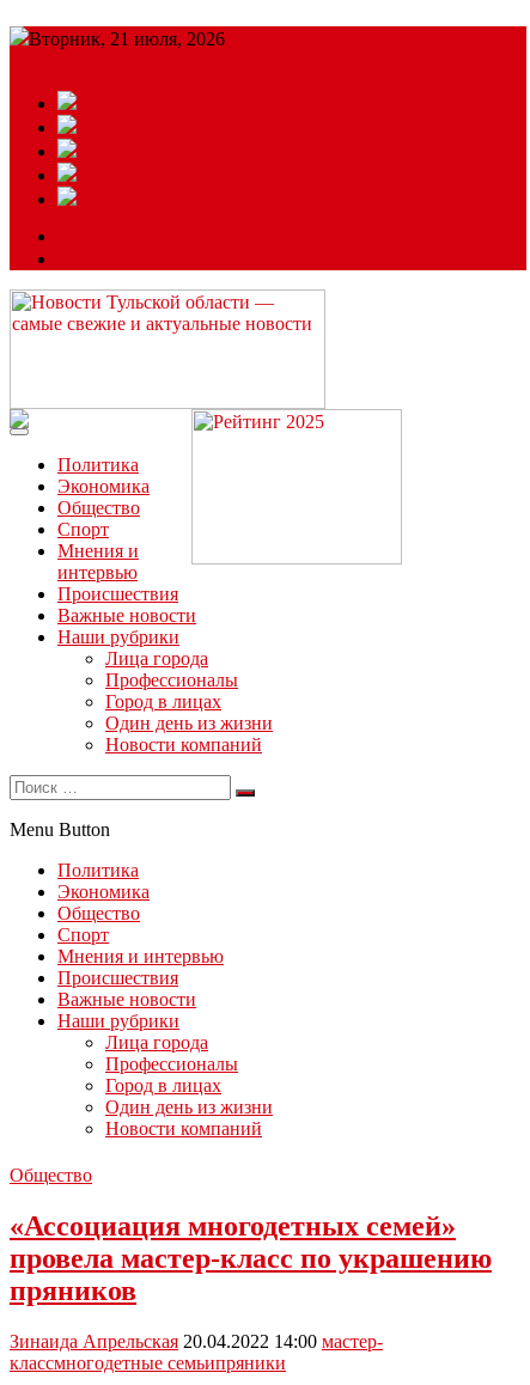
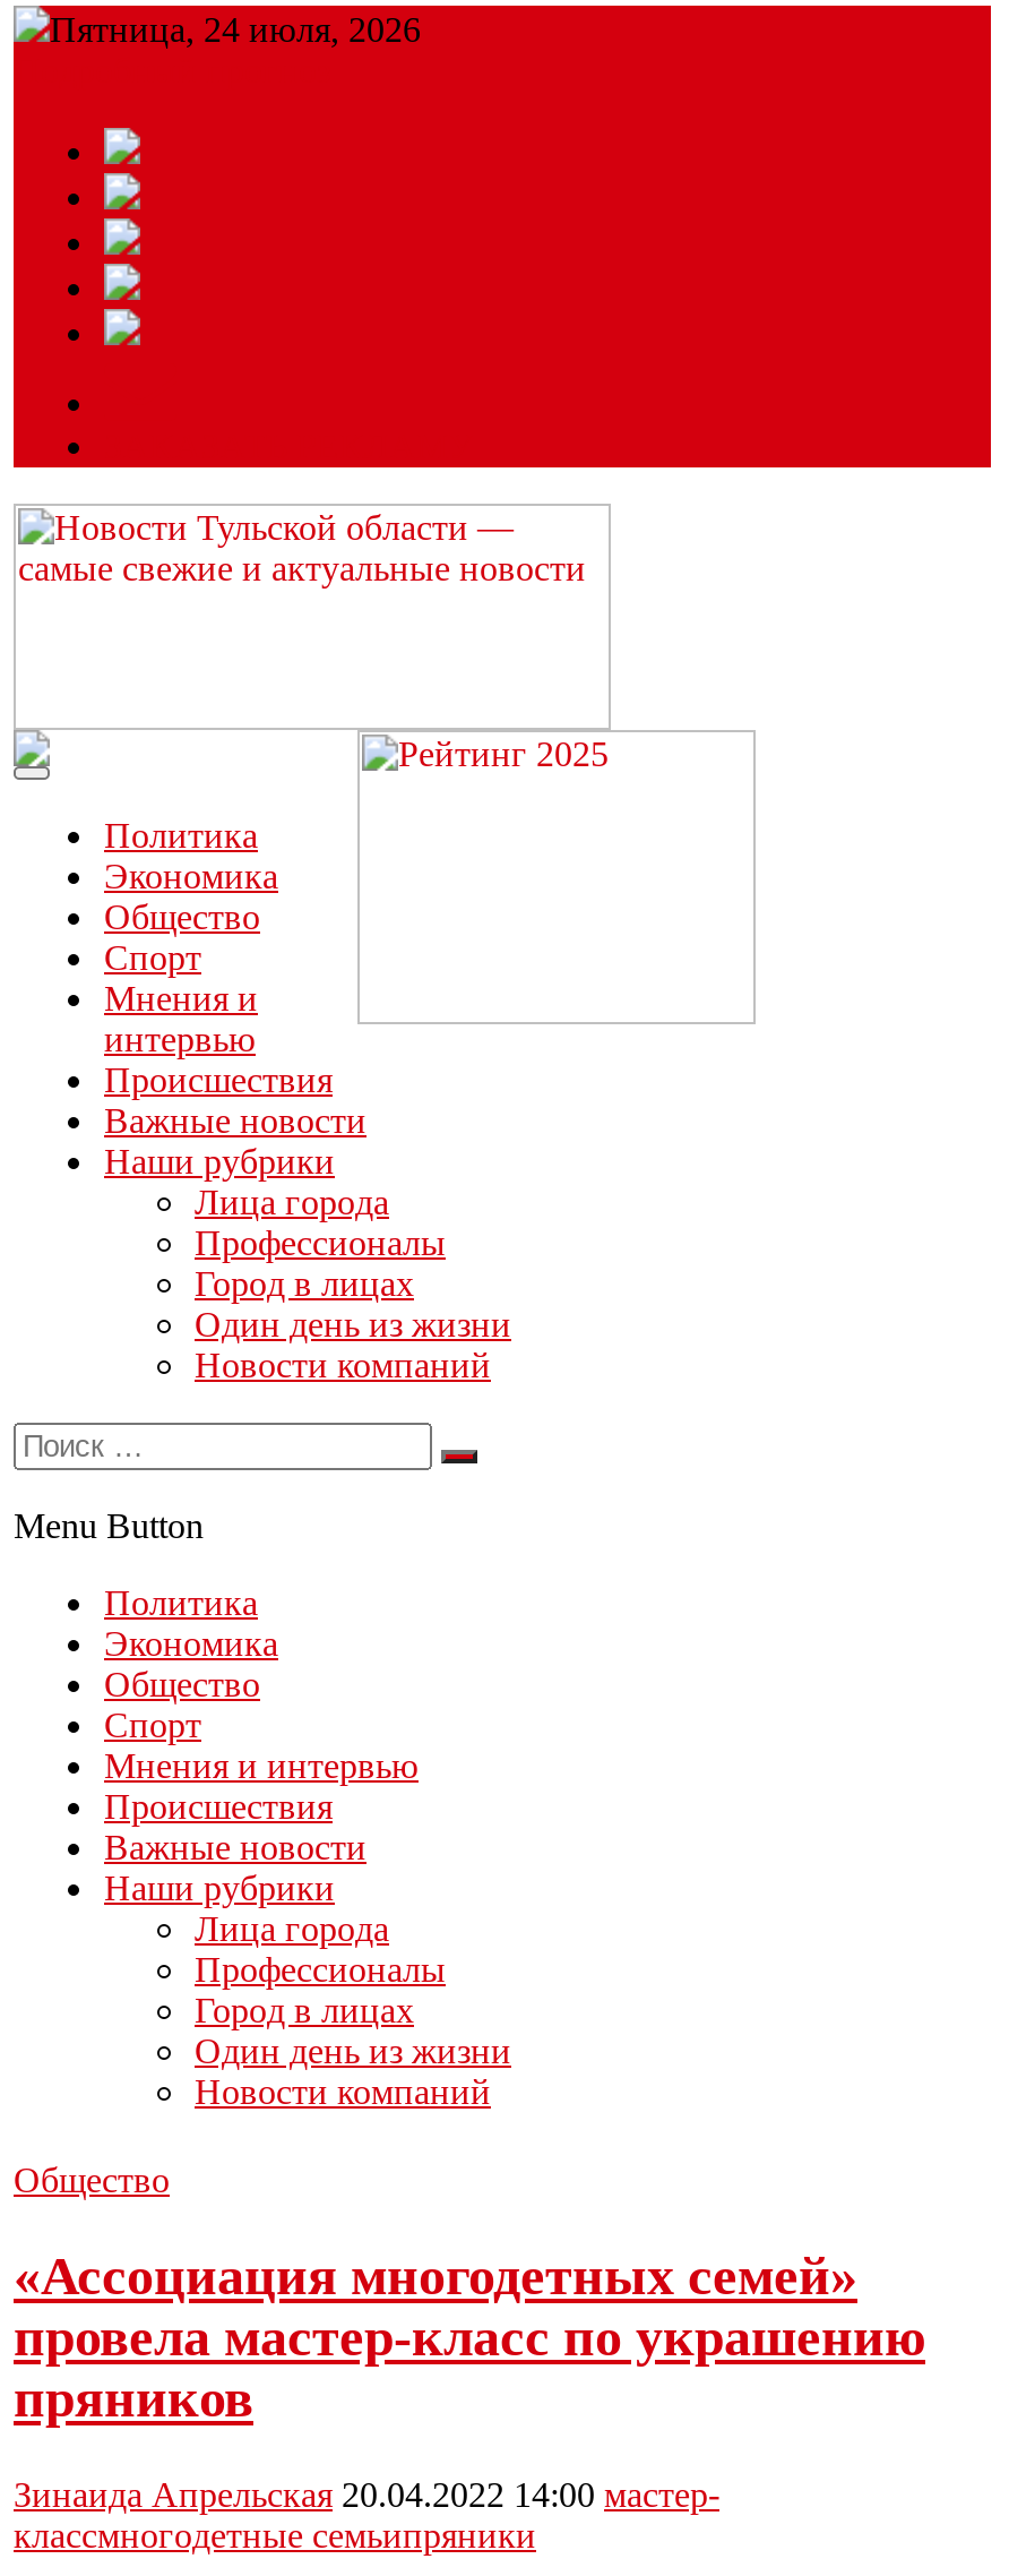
[29,29,225,49] Вторник, 21 июля, 2026 -> [50,10,421,49] Пятница, 24 июля, 2026

